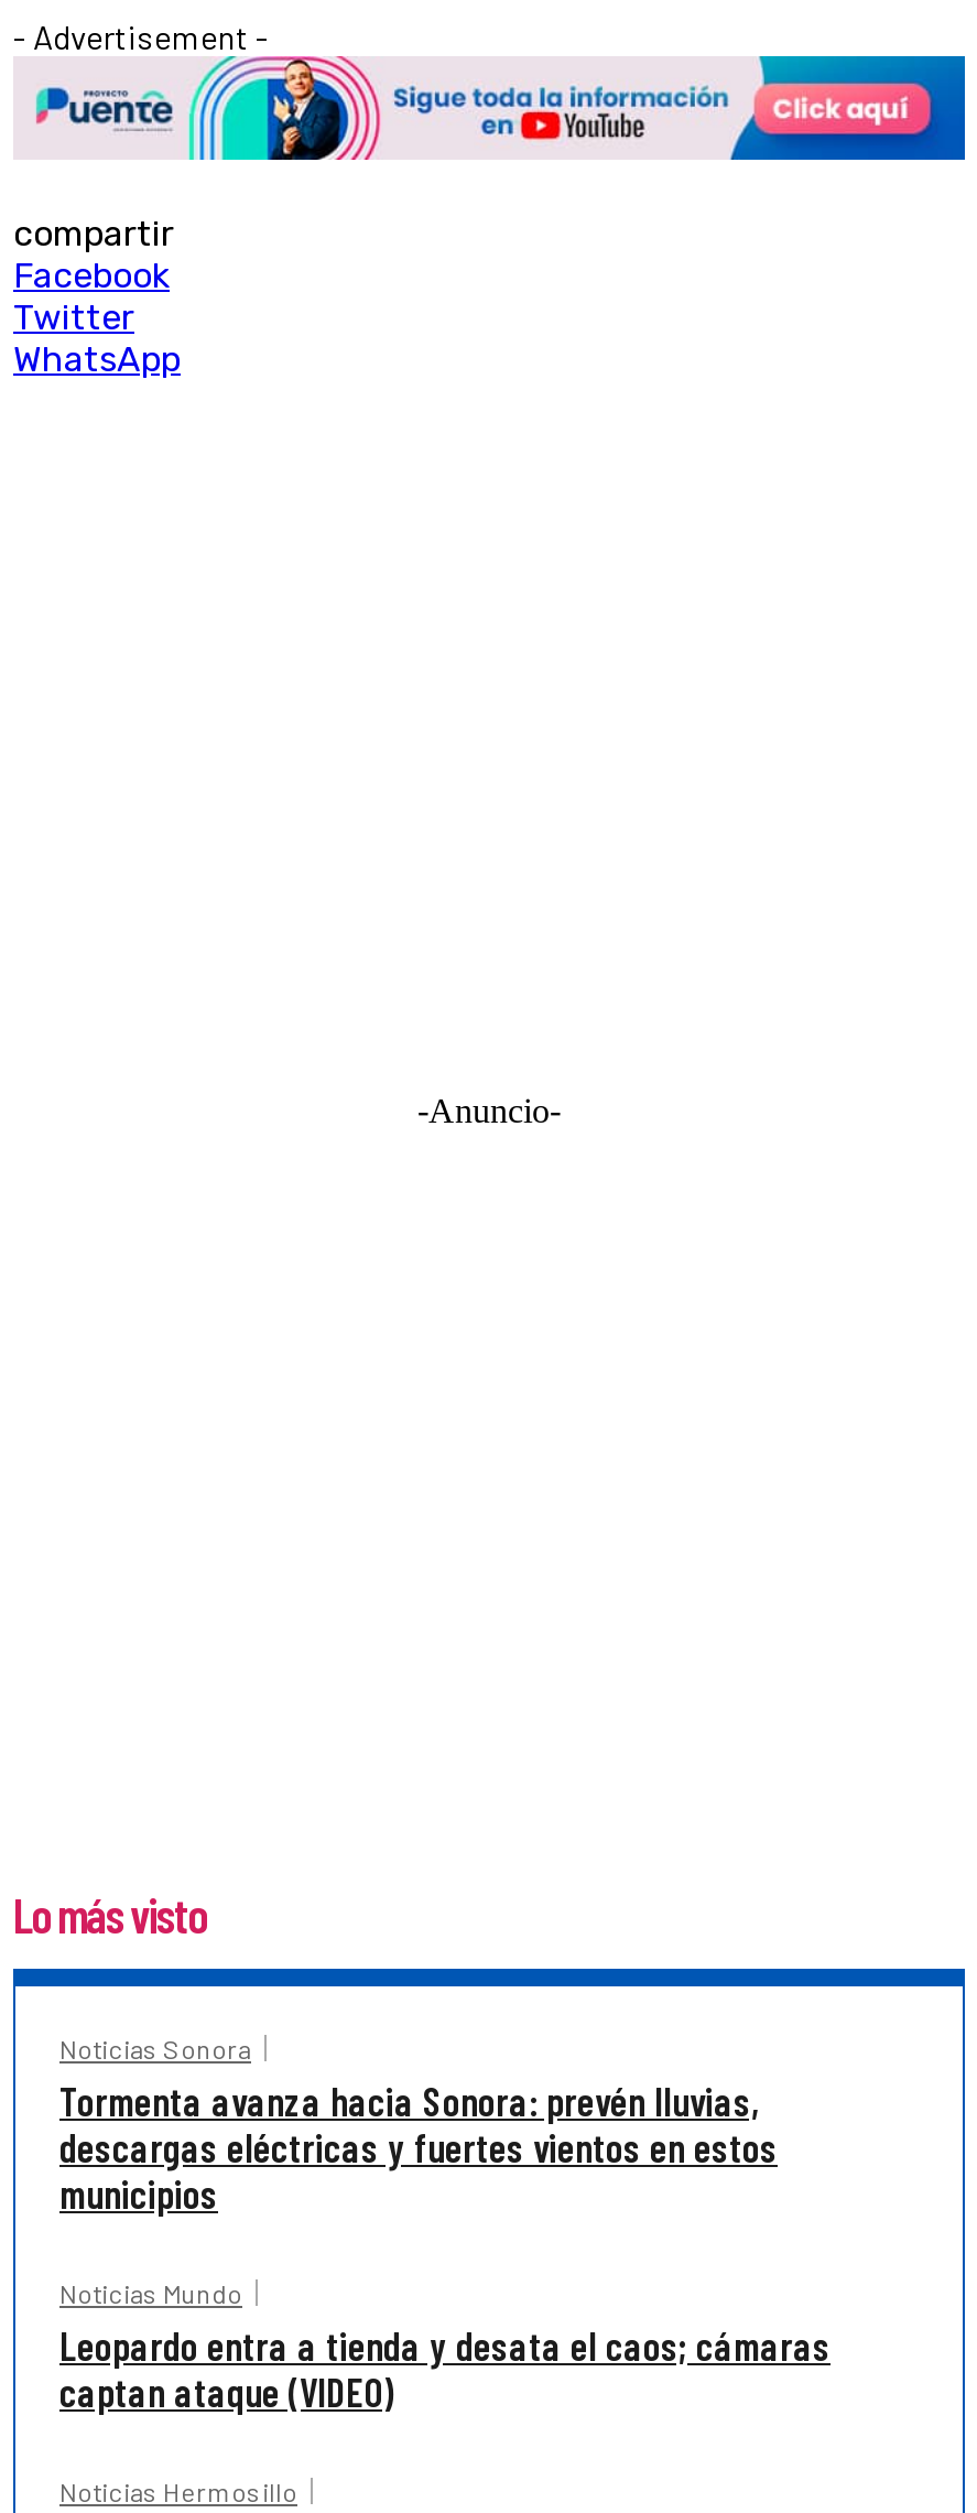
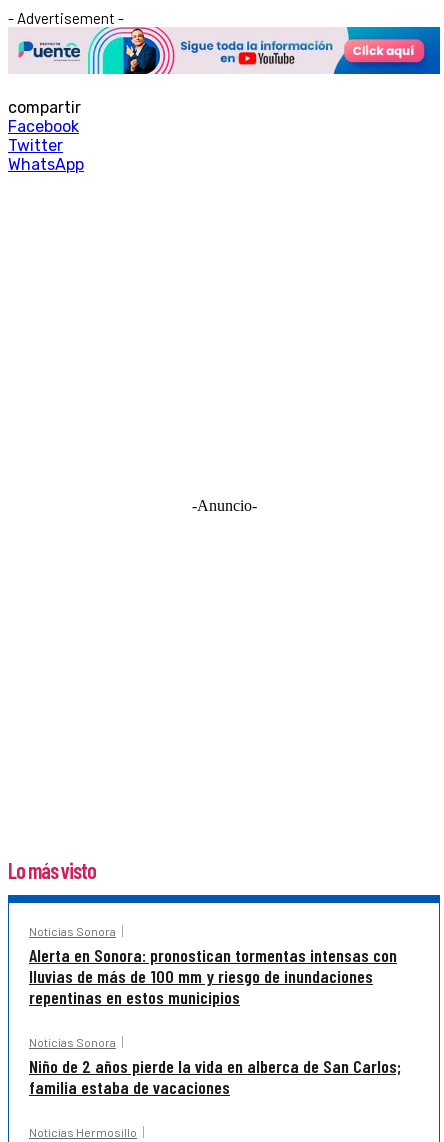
[59,2076,778,2217] Tormenta avanza hacia Sonora: prevén lluvias, | descargas eléctricas y fuertes vientos en estos | municipios -> [29,944,397,1008] Alerta en Sonora: pronostican tormentas intensas con | lluvias de más de 100 mm y riesgo de inundaciones | repentinas en estos municipios
[59,2277,831,2416] Noticias Mundo | Leopardo entra a tienda y desata el caos; cámaras | captan ataque (VIDEO) -> [29,1035,401,1098] Noticias Sonora | Niño de 2 años pierde la vida en alberca de San Carlos; | familia estaba de vacaciones

